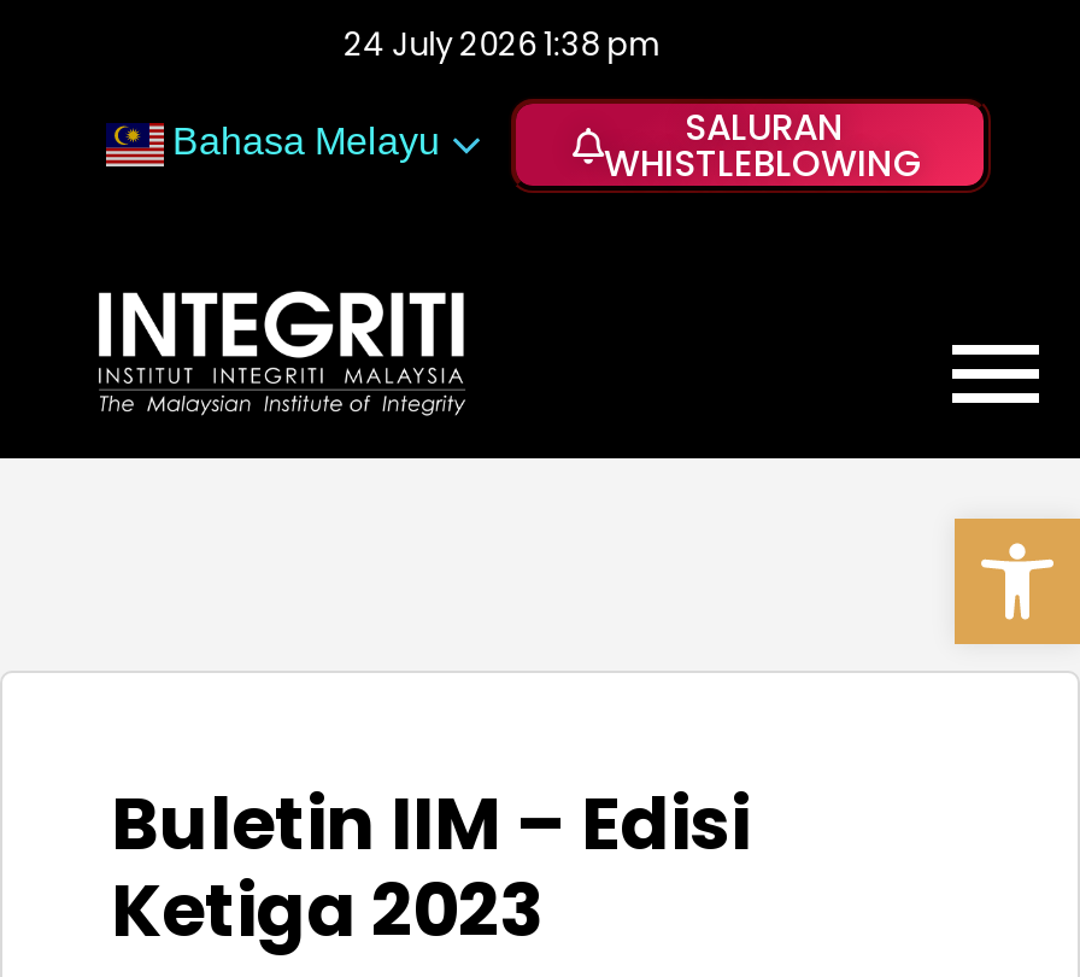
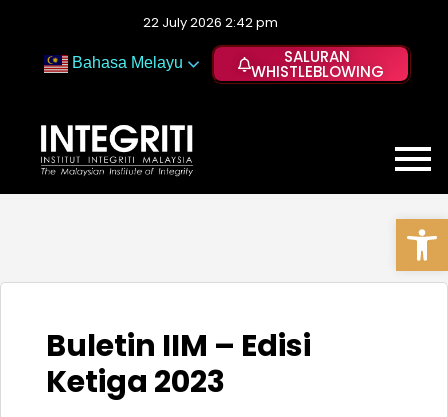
[344,22,660,68] 24 July 2026 1:38 pm -> [143,13,278,32] 22 July 2026 2:42 pm

